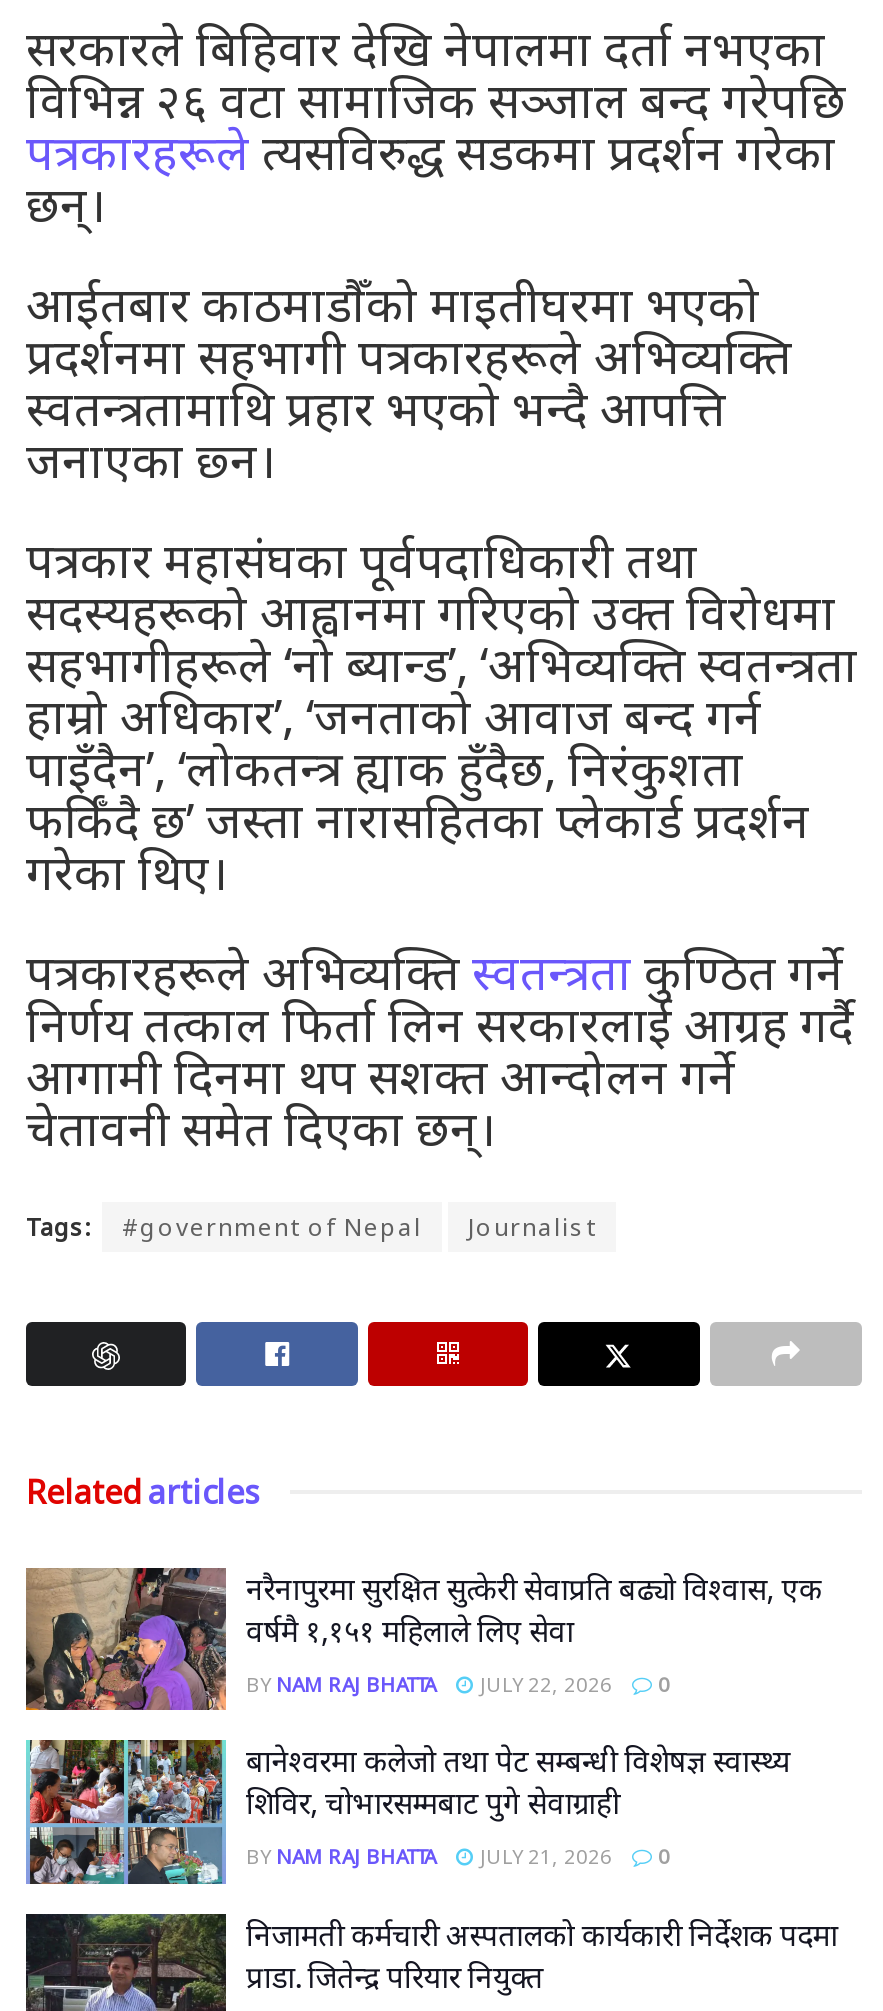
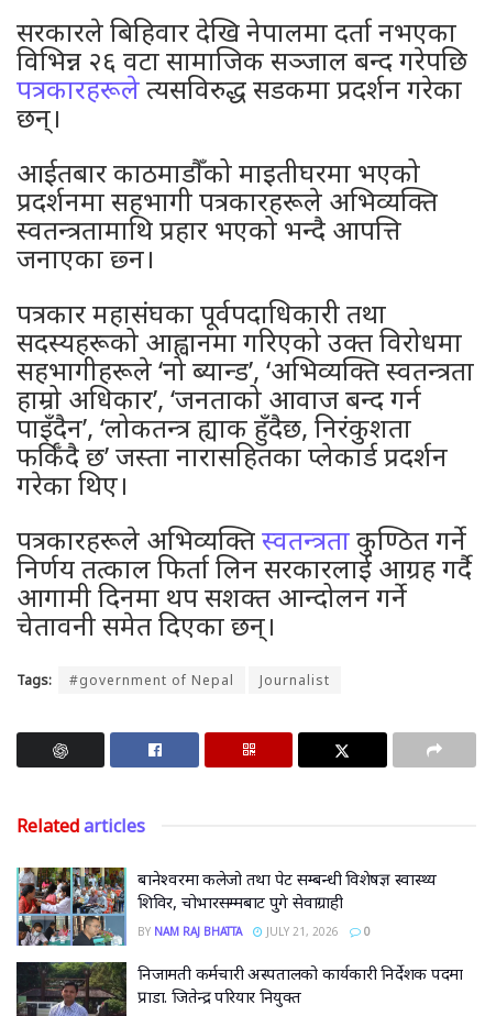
[24,1566,822,1712] [image] | नरैनापुरमा सुरक्षित सुत्केरी सेवाप्रति बढ्यो विश्वास, एक | वर्षमै १,१५१ महिलाले लिए सेवा | BY NAM RAJ BHATTA | JULY 22, 2026 | 0 -> none

